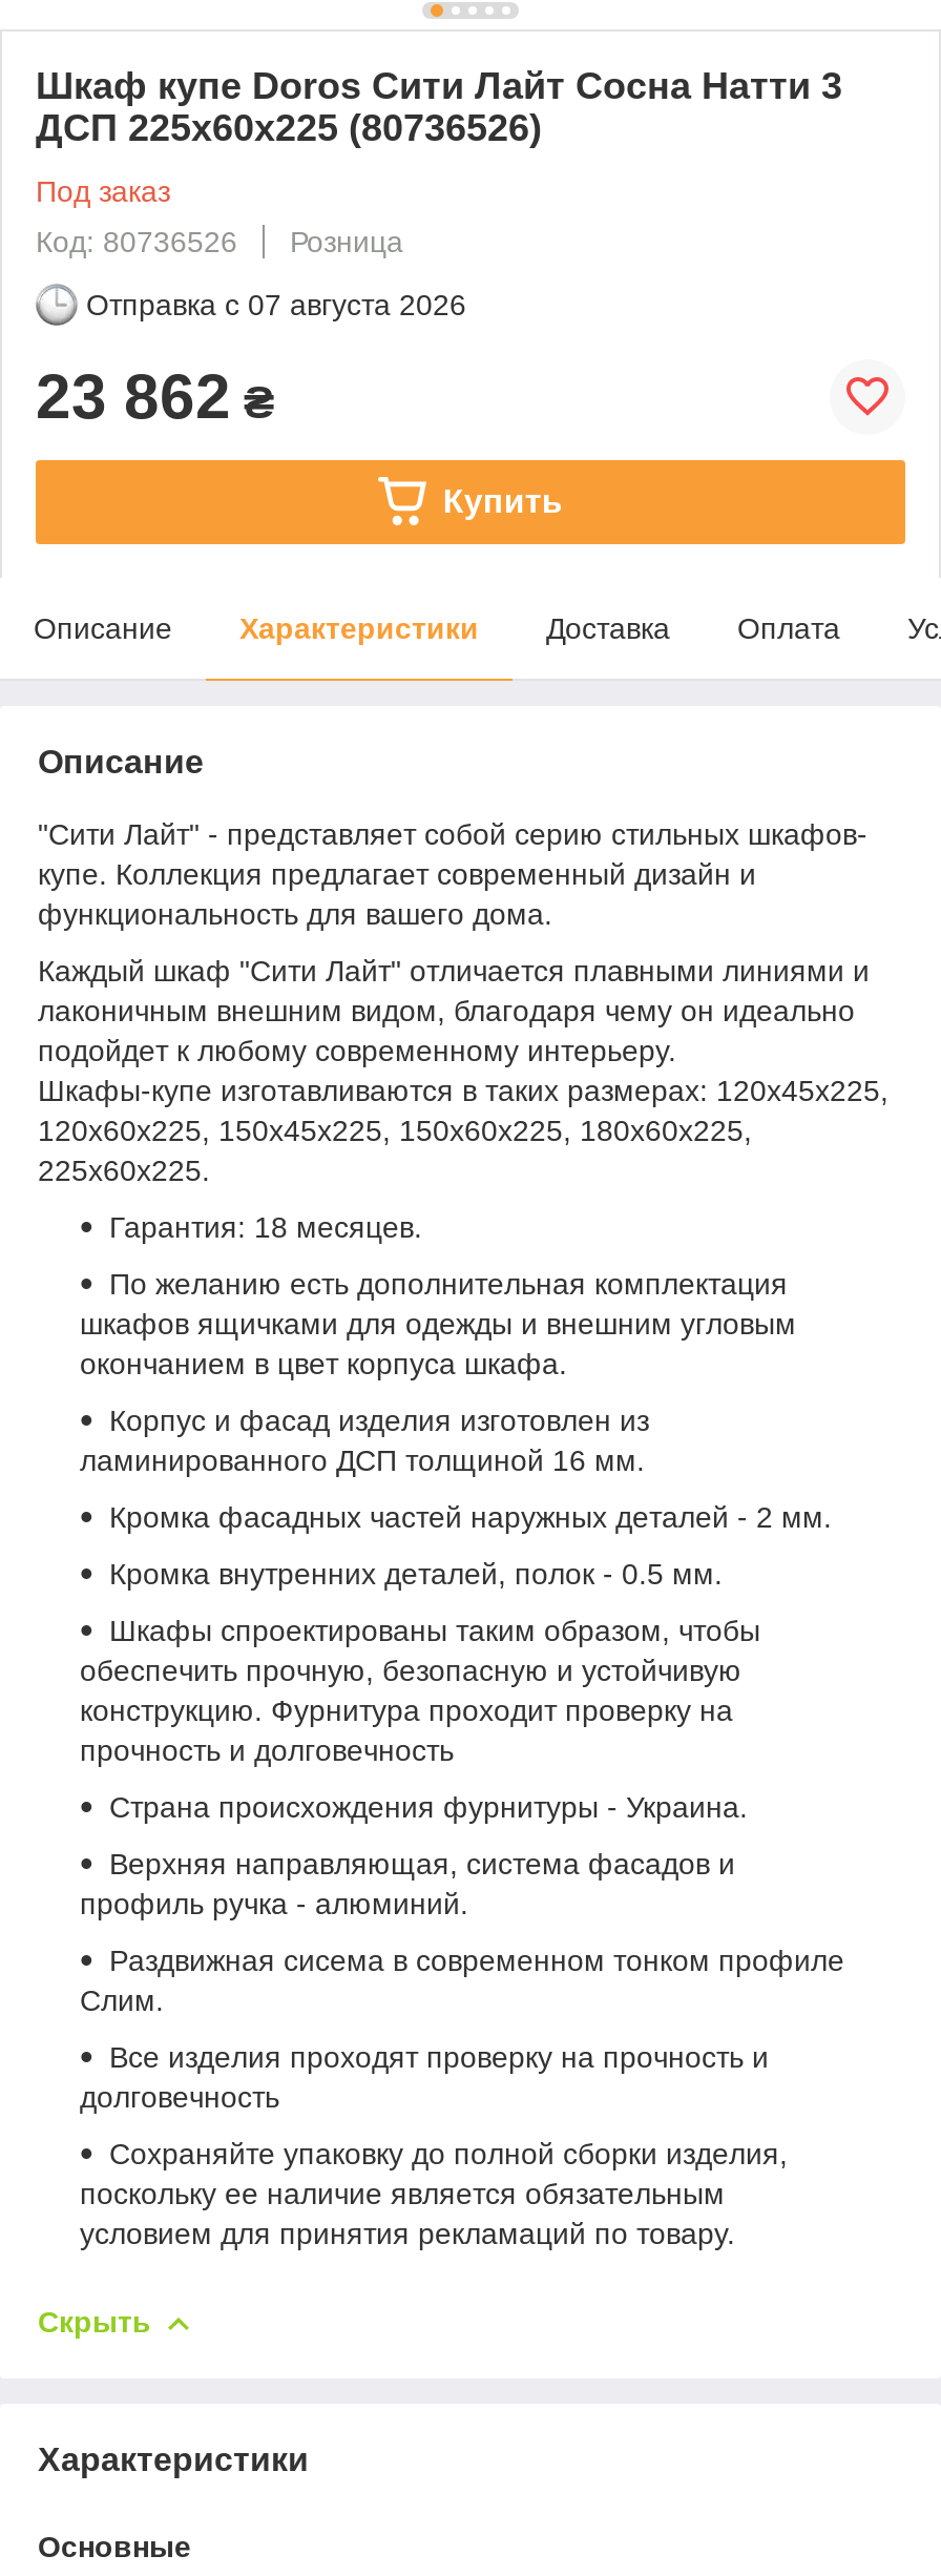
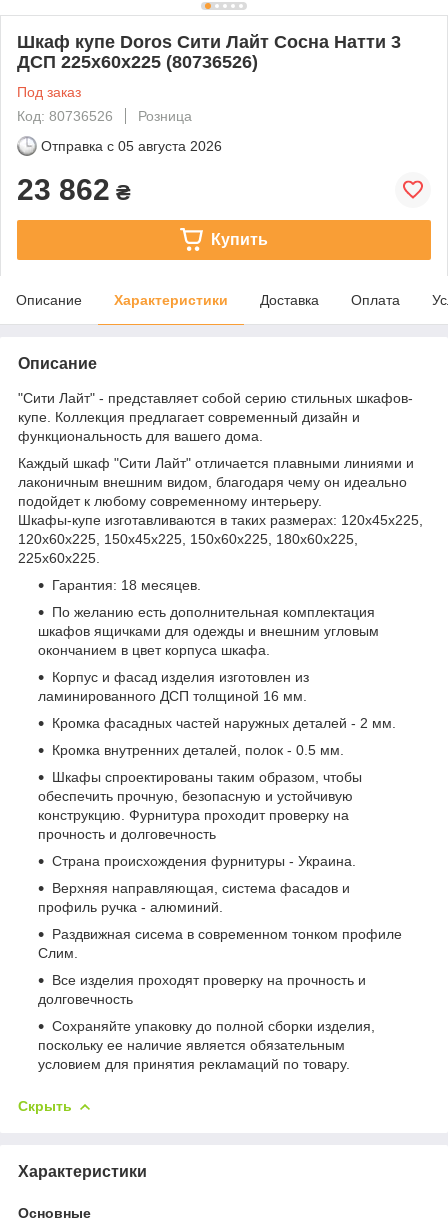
[86,287,466,321] Отправка с 07 августа 2026 -> [41,138,222,154] Отправка с 05 августа 2026

